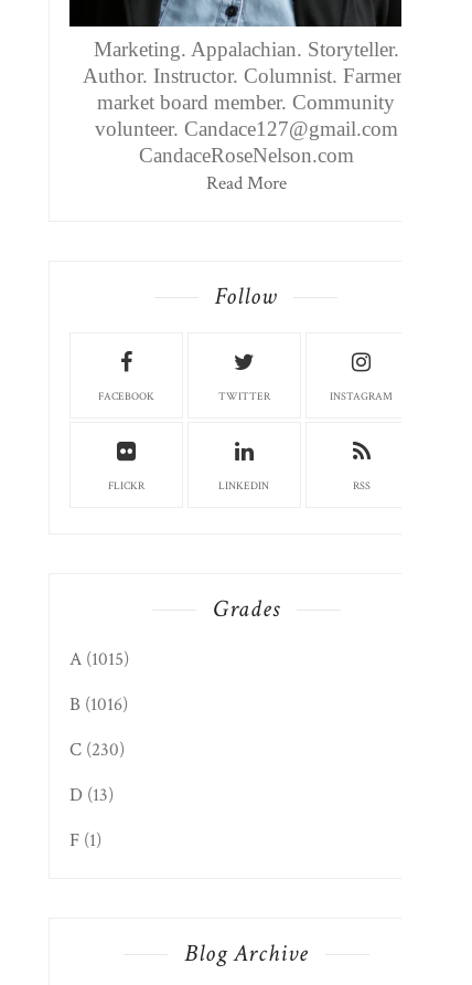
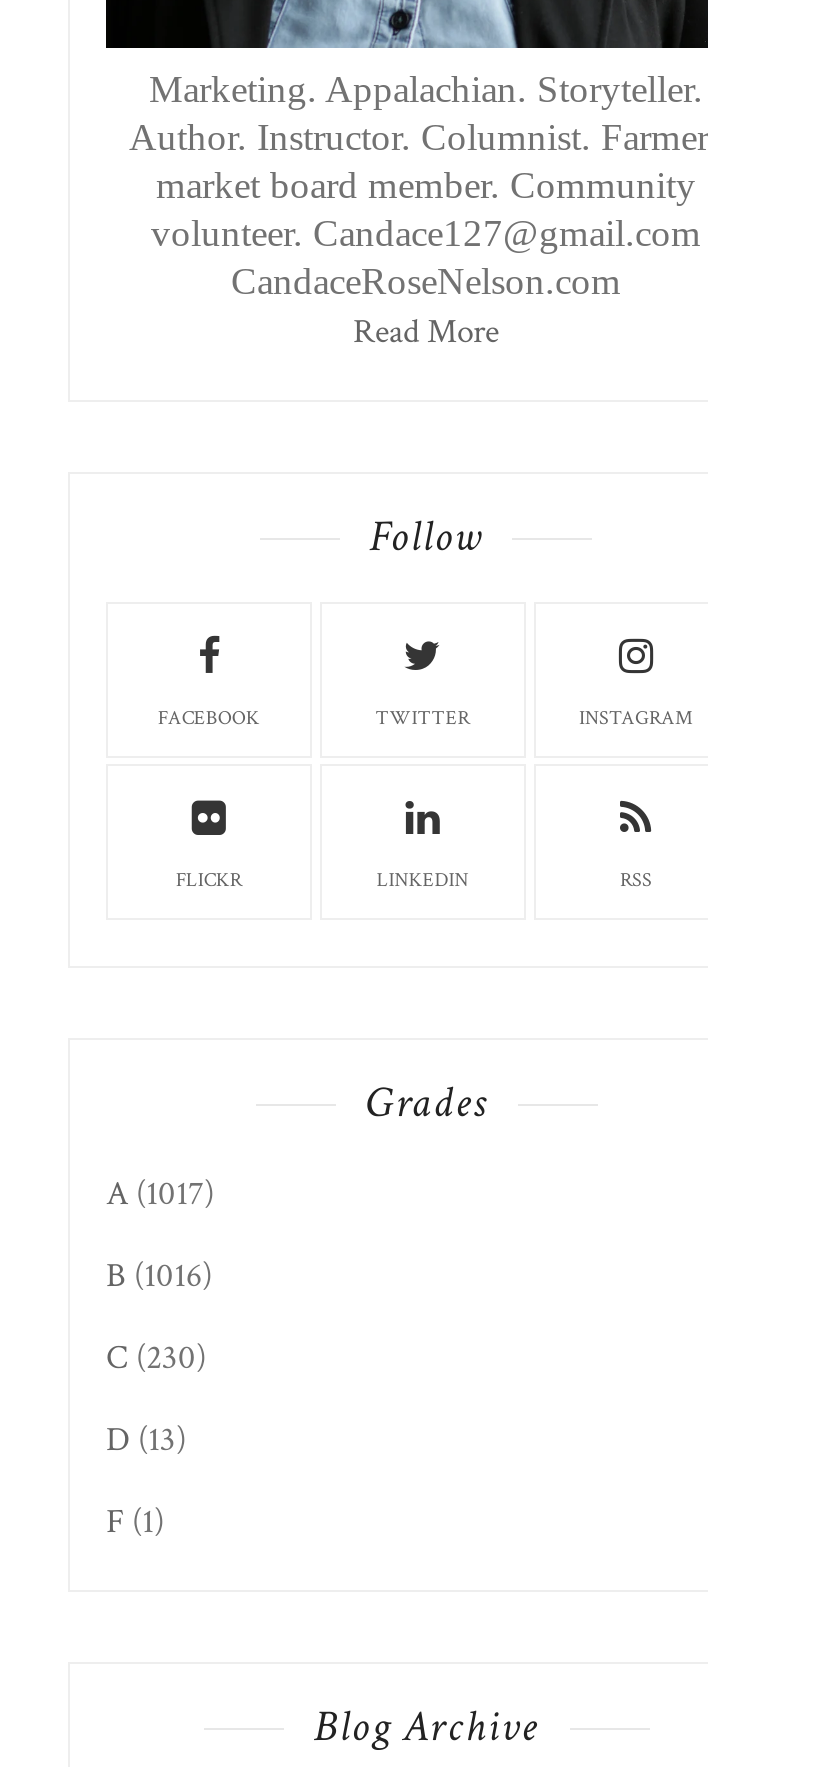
[69,647,129,671] A (1015) -> [106,1172,214,1216] A (1017)

